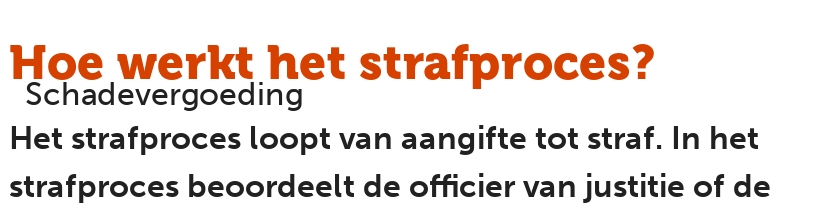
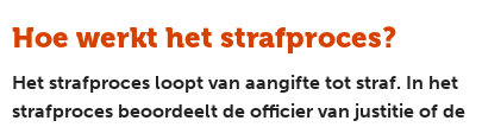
[25,75,303,113] Schadevergoeding -> none

